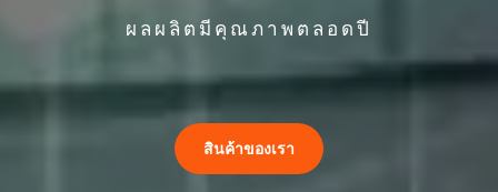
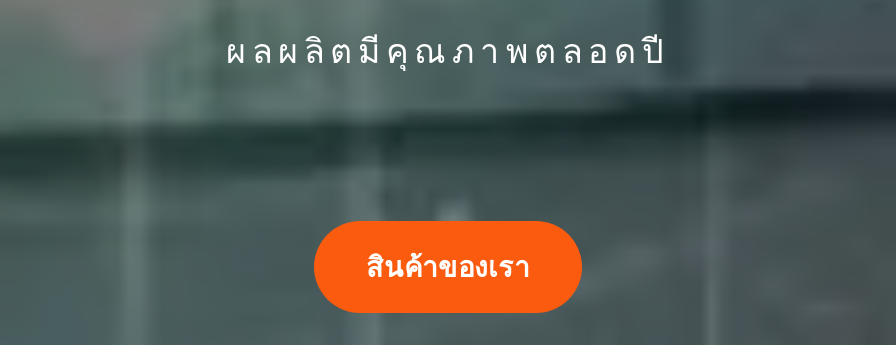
[3,50,495,124] [image] -> [6,87,890,223] [image]

